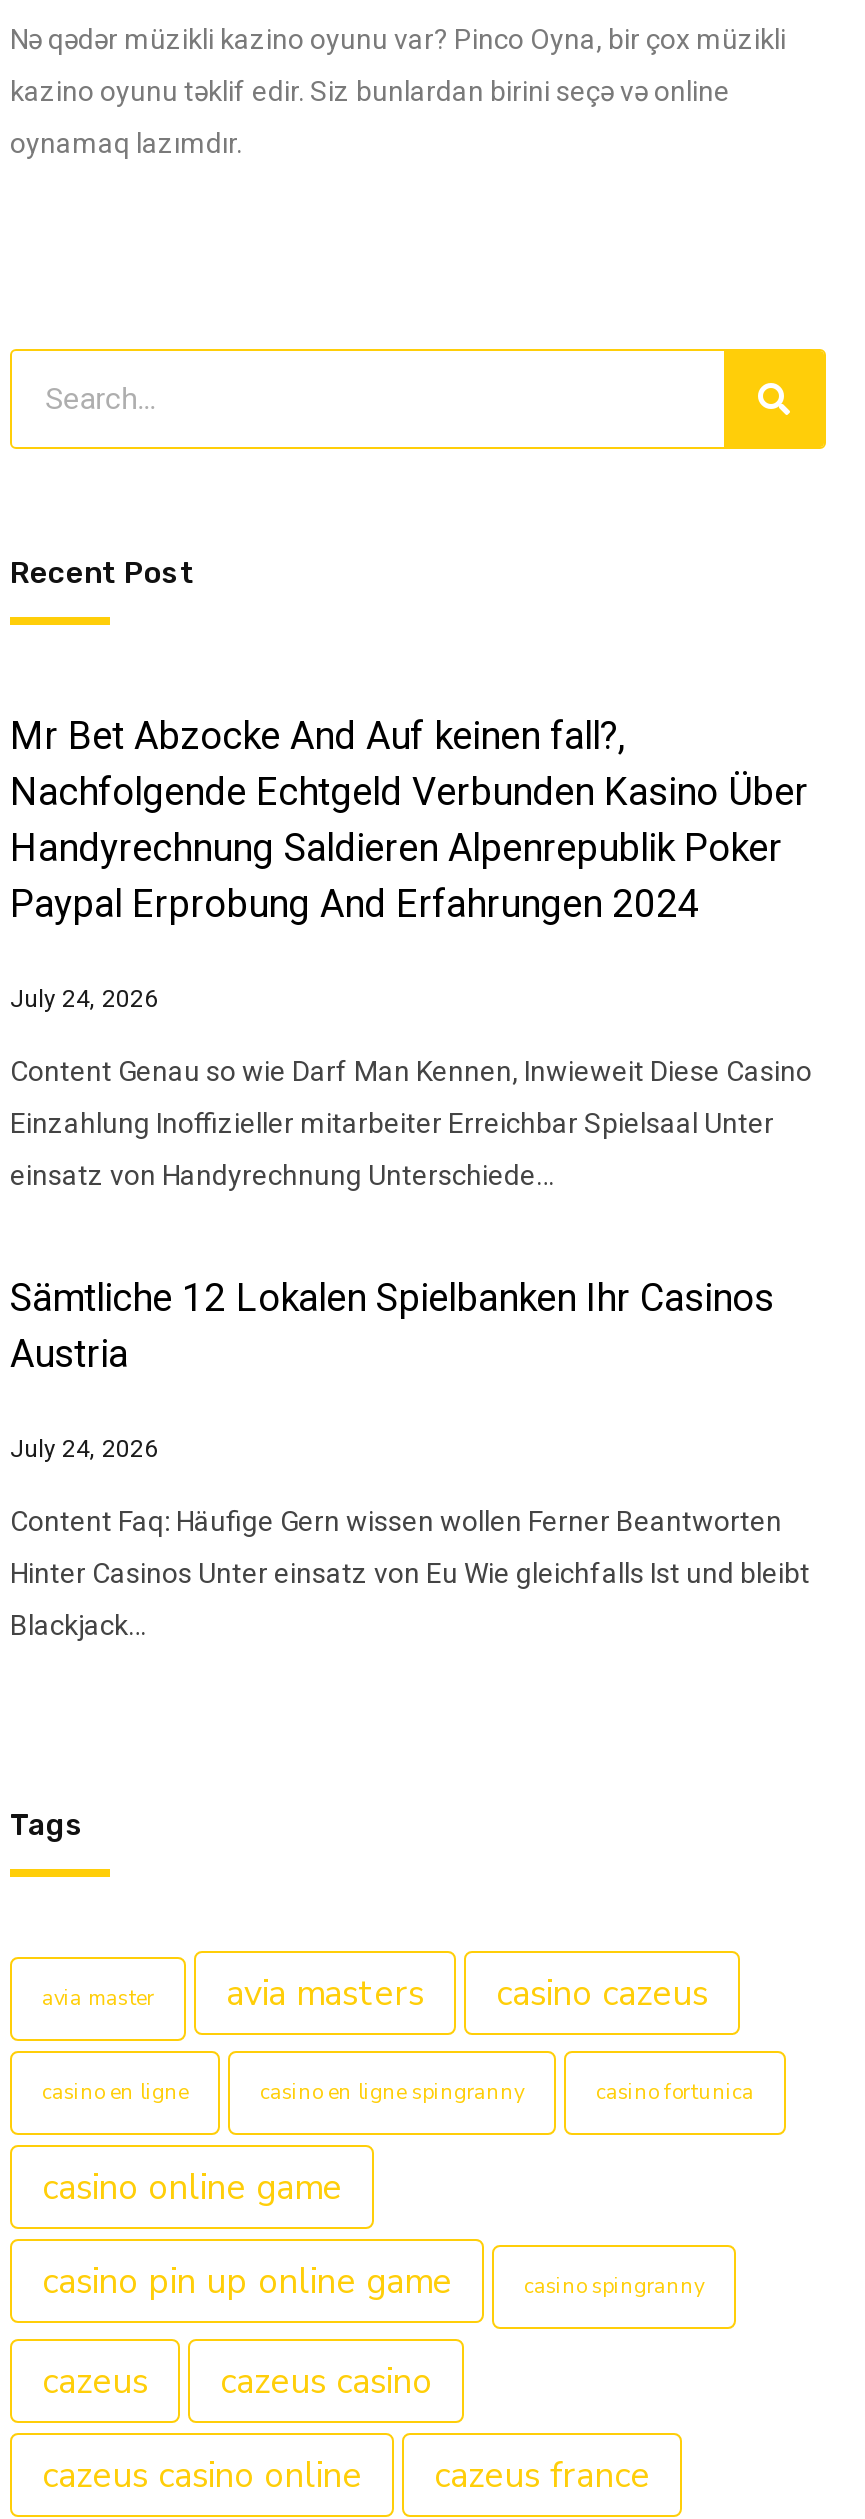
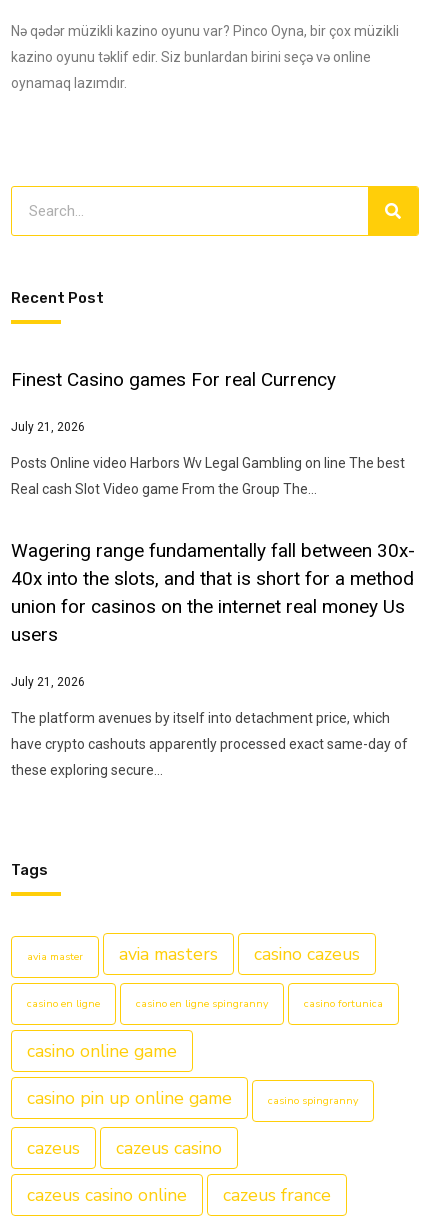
[10,713,812,1641] Mr Bet Abzocke And Auf keinen fall?, | Nachfolgende Echtgeld Verbunden Kasino Über | Handyrechnung Saldieren Alpenrepublik Poker | Paypal Erprobung And Erfahrungen 2024 | July 24, 2026 | Content Genau so wie Darf Man Kennen, Inwieweit Diese Casino | Einzahlung Inoffizieller mitarbeiter Erreichbar Spielsaal Unter | einsatz von Handyrechnung Unterschiede… | Sämtliche 12 Lokalen Spielbanken Ihr Casinos | Austria | July 24, 2026 | Content Faq: Häufige Gern wissen wollen Ferner Beantworten | Hinter Casinos Unter einsatz von Eu Wie gleichfalls Ist und bleibt | Blackjack… -> [11,368,415,778] Finest Casino games For real Currency | July 21, 2026 | Posts Online video Harbors Wv Legal Gambling on line The best | Real cash Slot Video game From the Group The… | Wagering range fundamentally fall between 30x- | 40x into the slots, and that is short for a method | union for casinos on the internet real money Us | users | July 21, 2026 | The platform avenues by itself into detachment price, which | have crypto cashouts apparently processed exact same-day of | these exploring secure…

